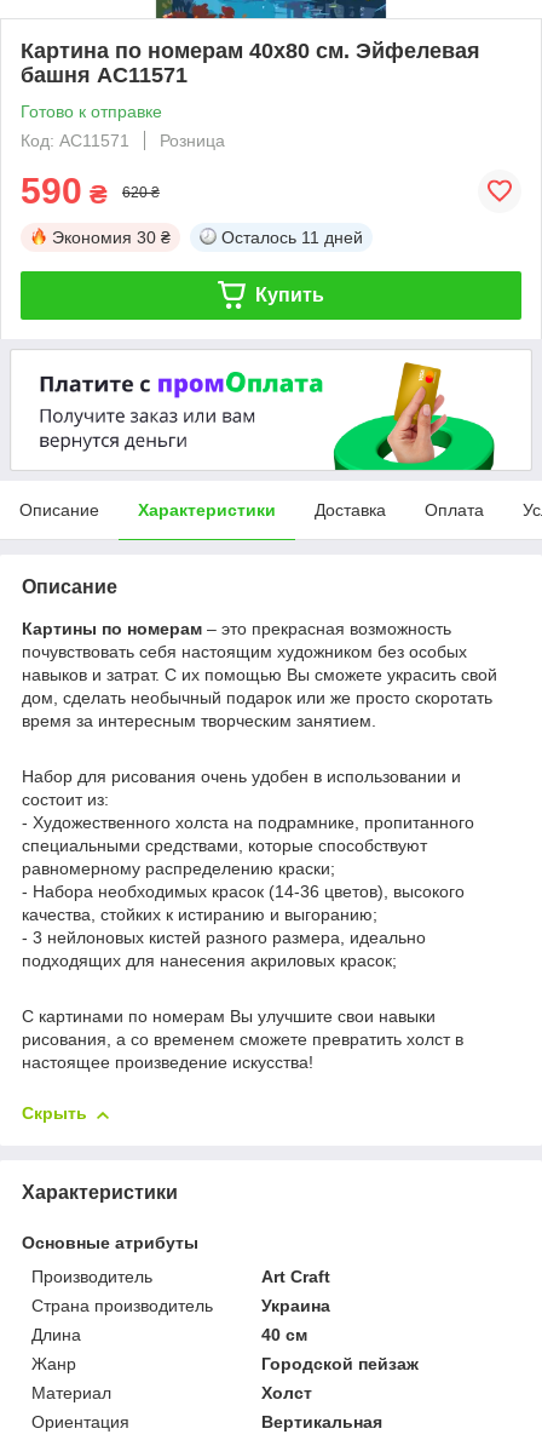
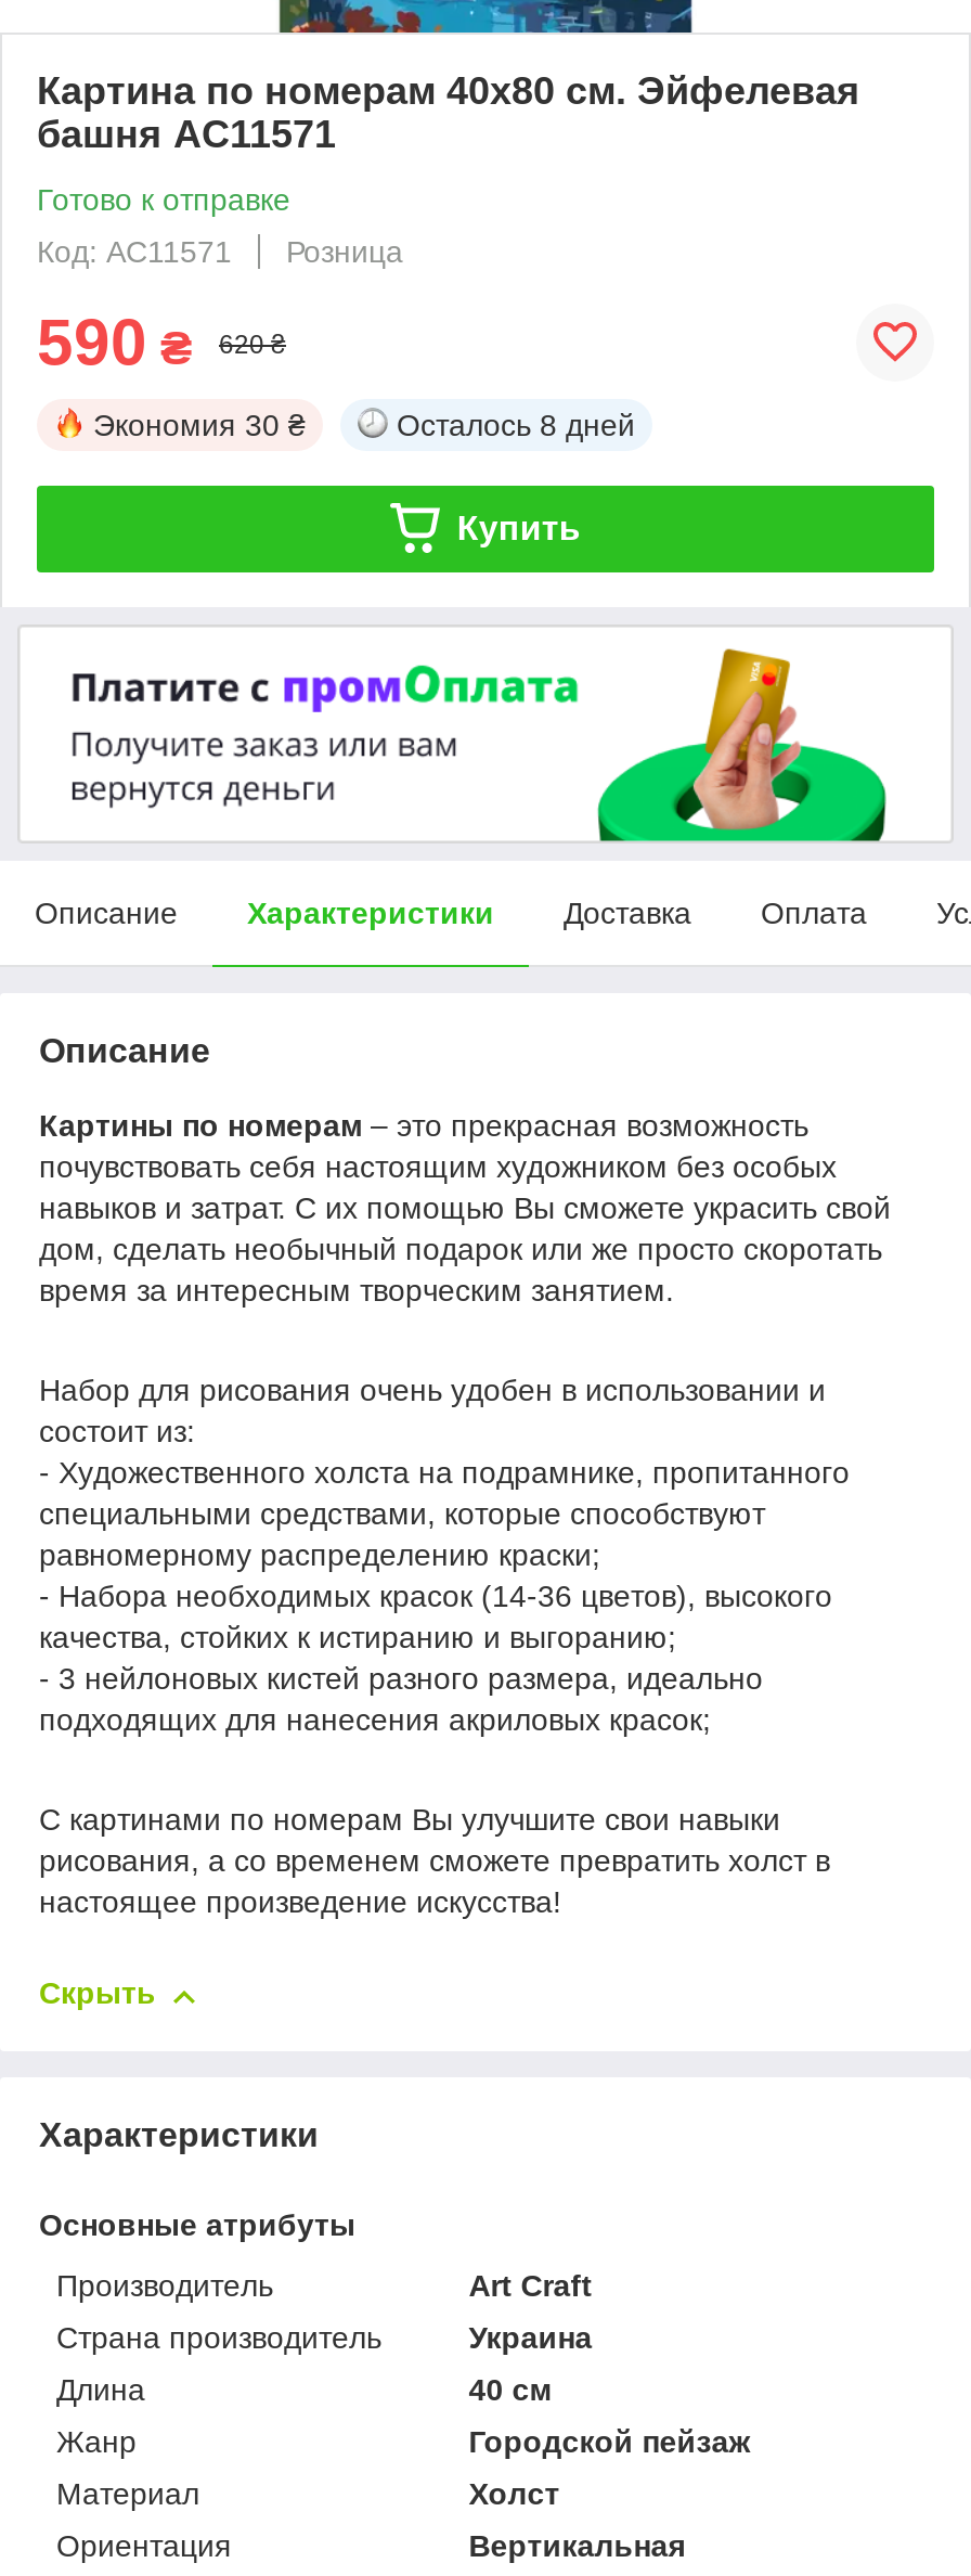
[221,227,363,247] Осталось 11 дней -> [397,407,635,442] Осталось 8 дней

